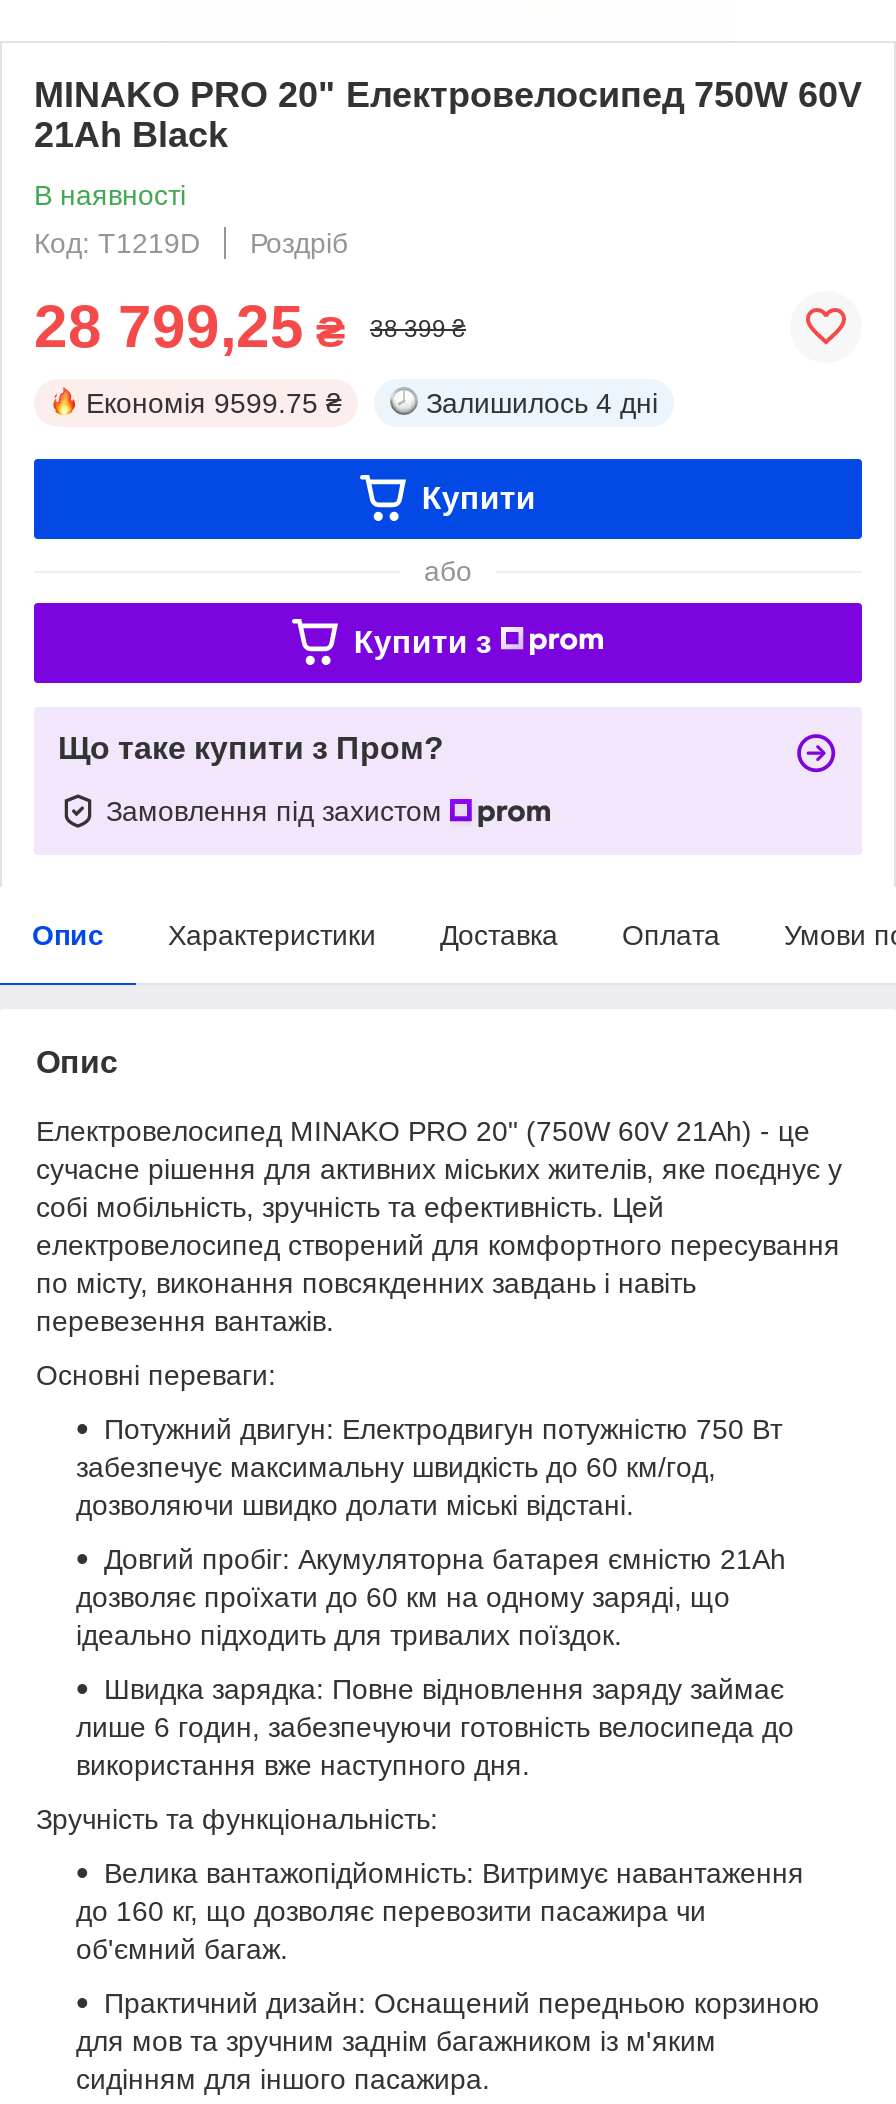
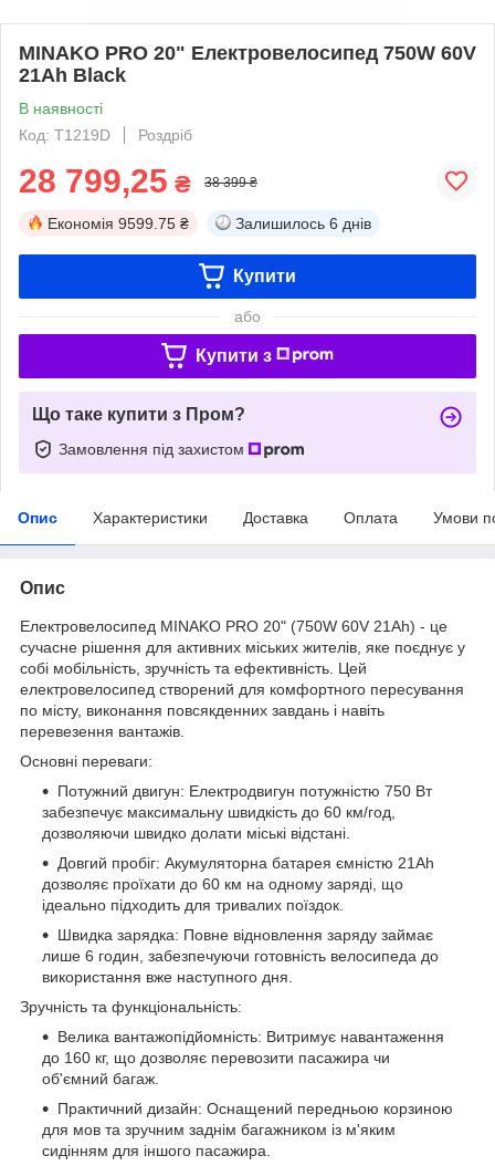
[426,387,658,419] Залишилось 4 дні -> [235,214,371,232] Залишилось 6 днів

